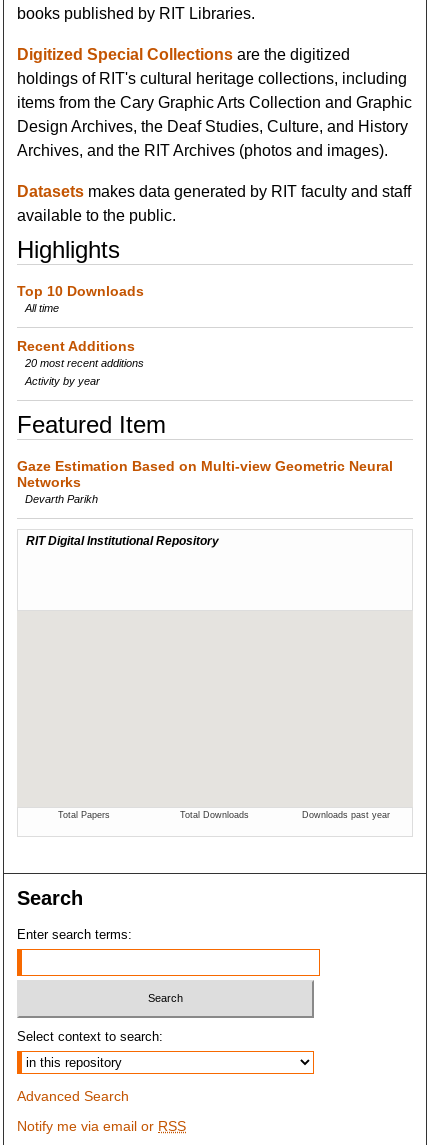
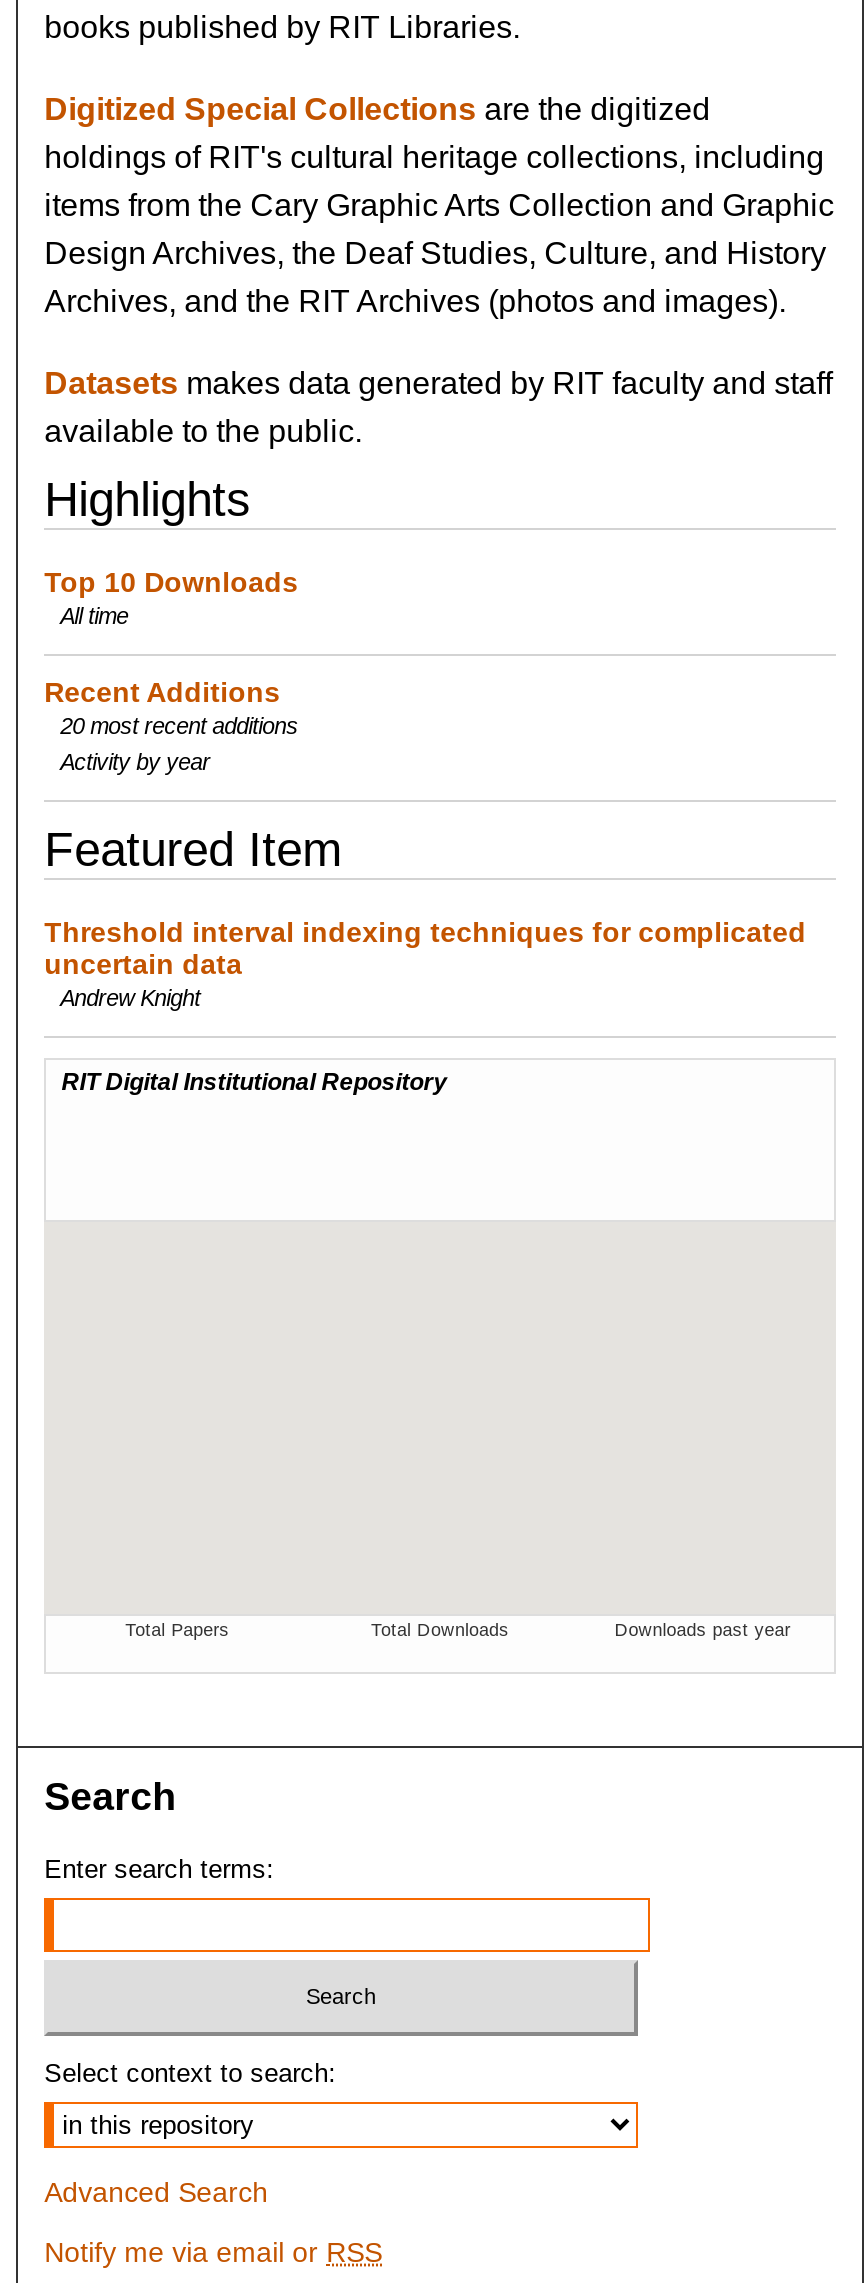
[17,458,393,505] Gaze Estimation Based on Multi-view Geometric Neural | Networks | Devarth Parikh -> [44,916,806,1010] Threshold interval indexing techniques for complicated | uncertain data | Andrew Knight

